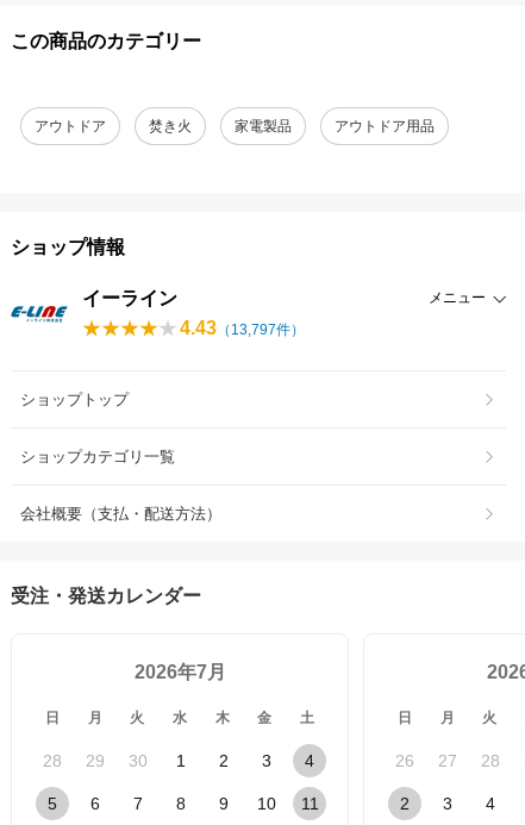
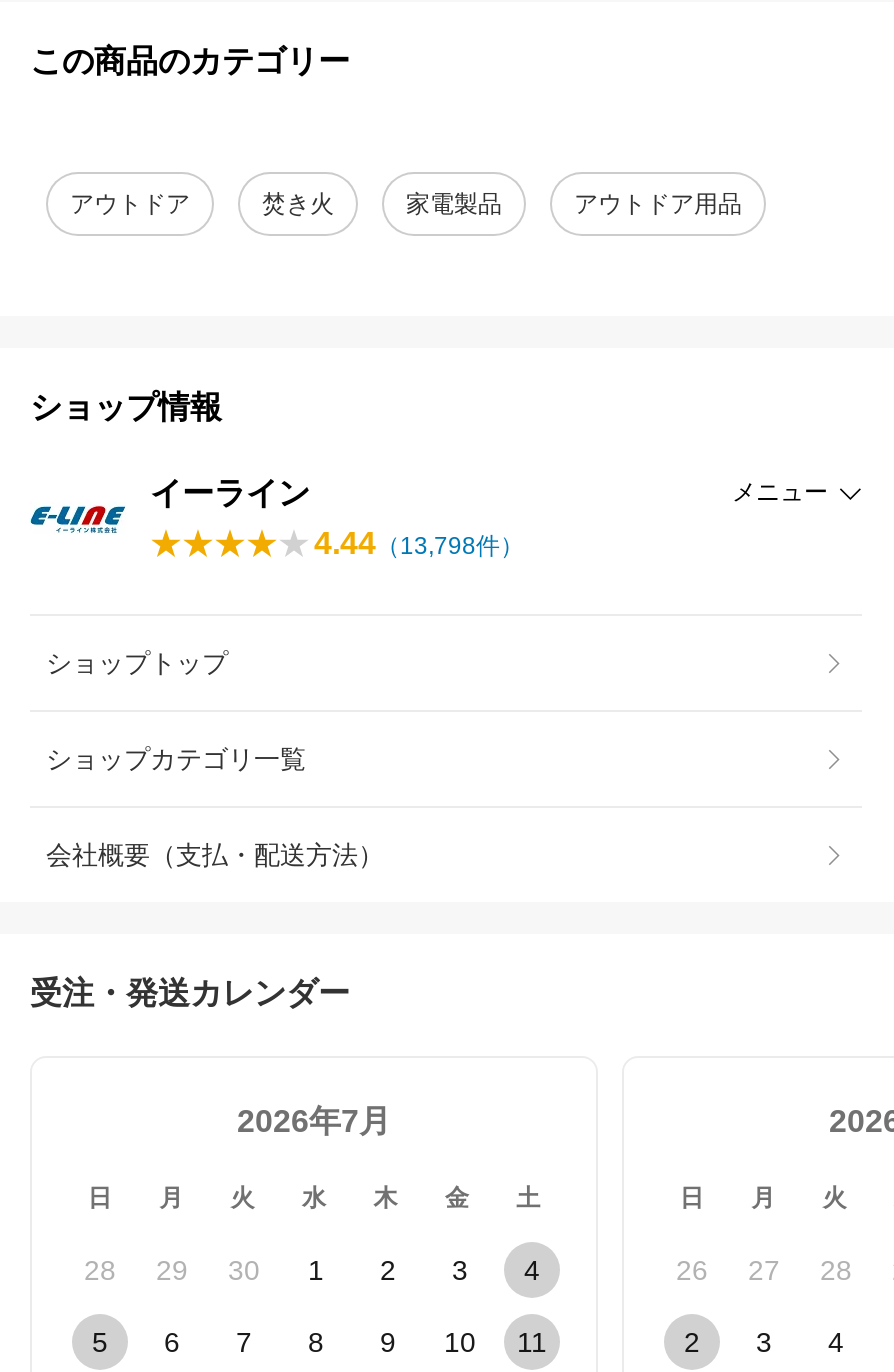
[180,318,305,338] 4.43（13,797件） -> [314,526,524,560] 4.44（13,798件）

